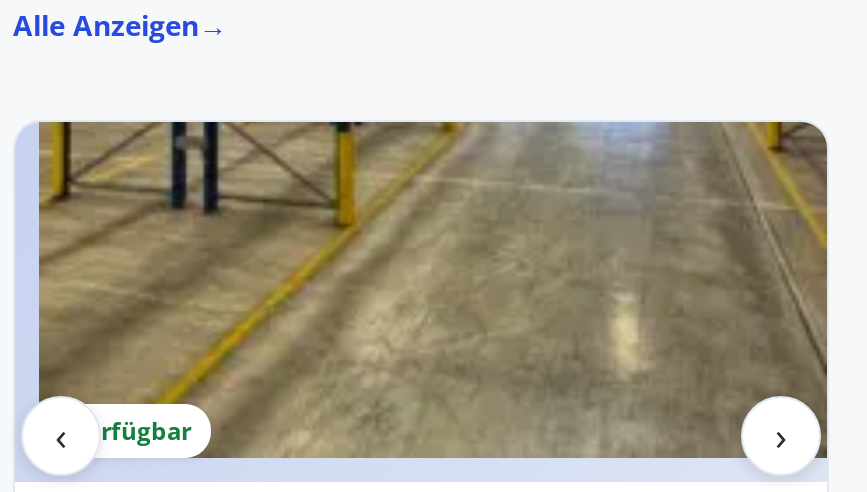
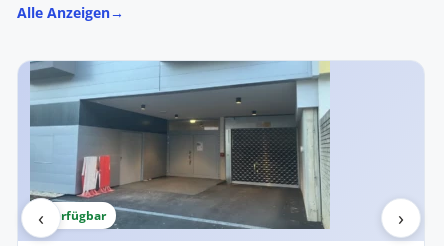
[37,120,829,460] [image] -> [29,60,424,230] [image]

